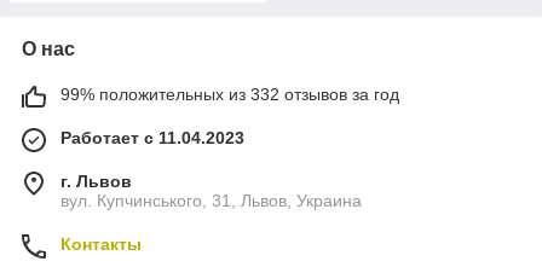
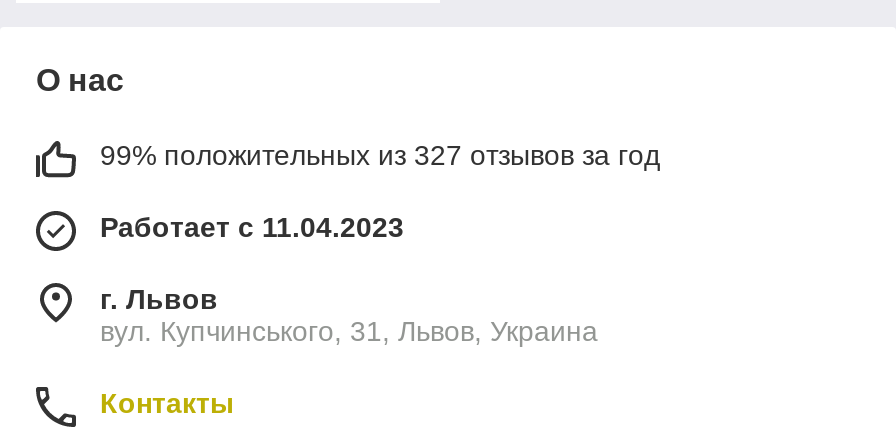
[60,84,399,104] 99% положительных из 332 отзывов за год -> [100,139,660,171] 99% положительных из 327 отзывов за год

